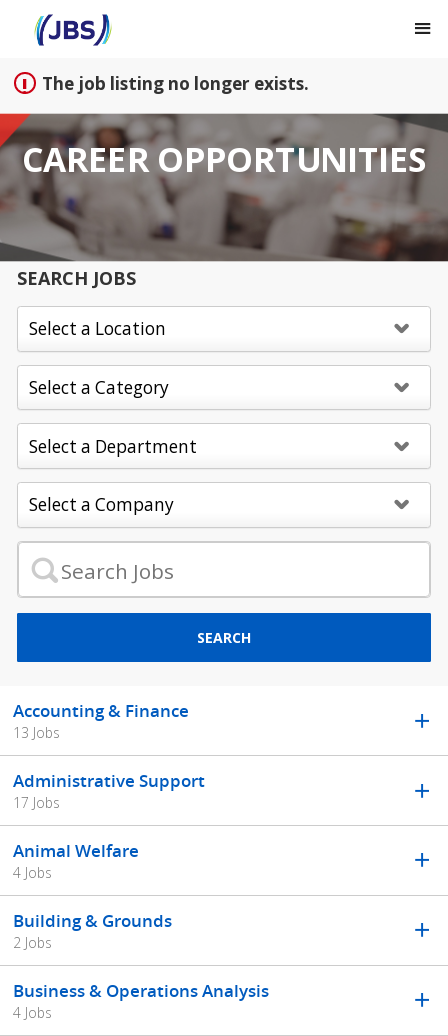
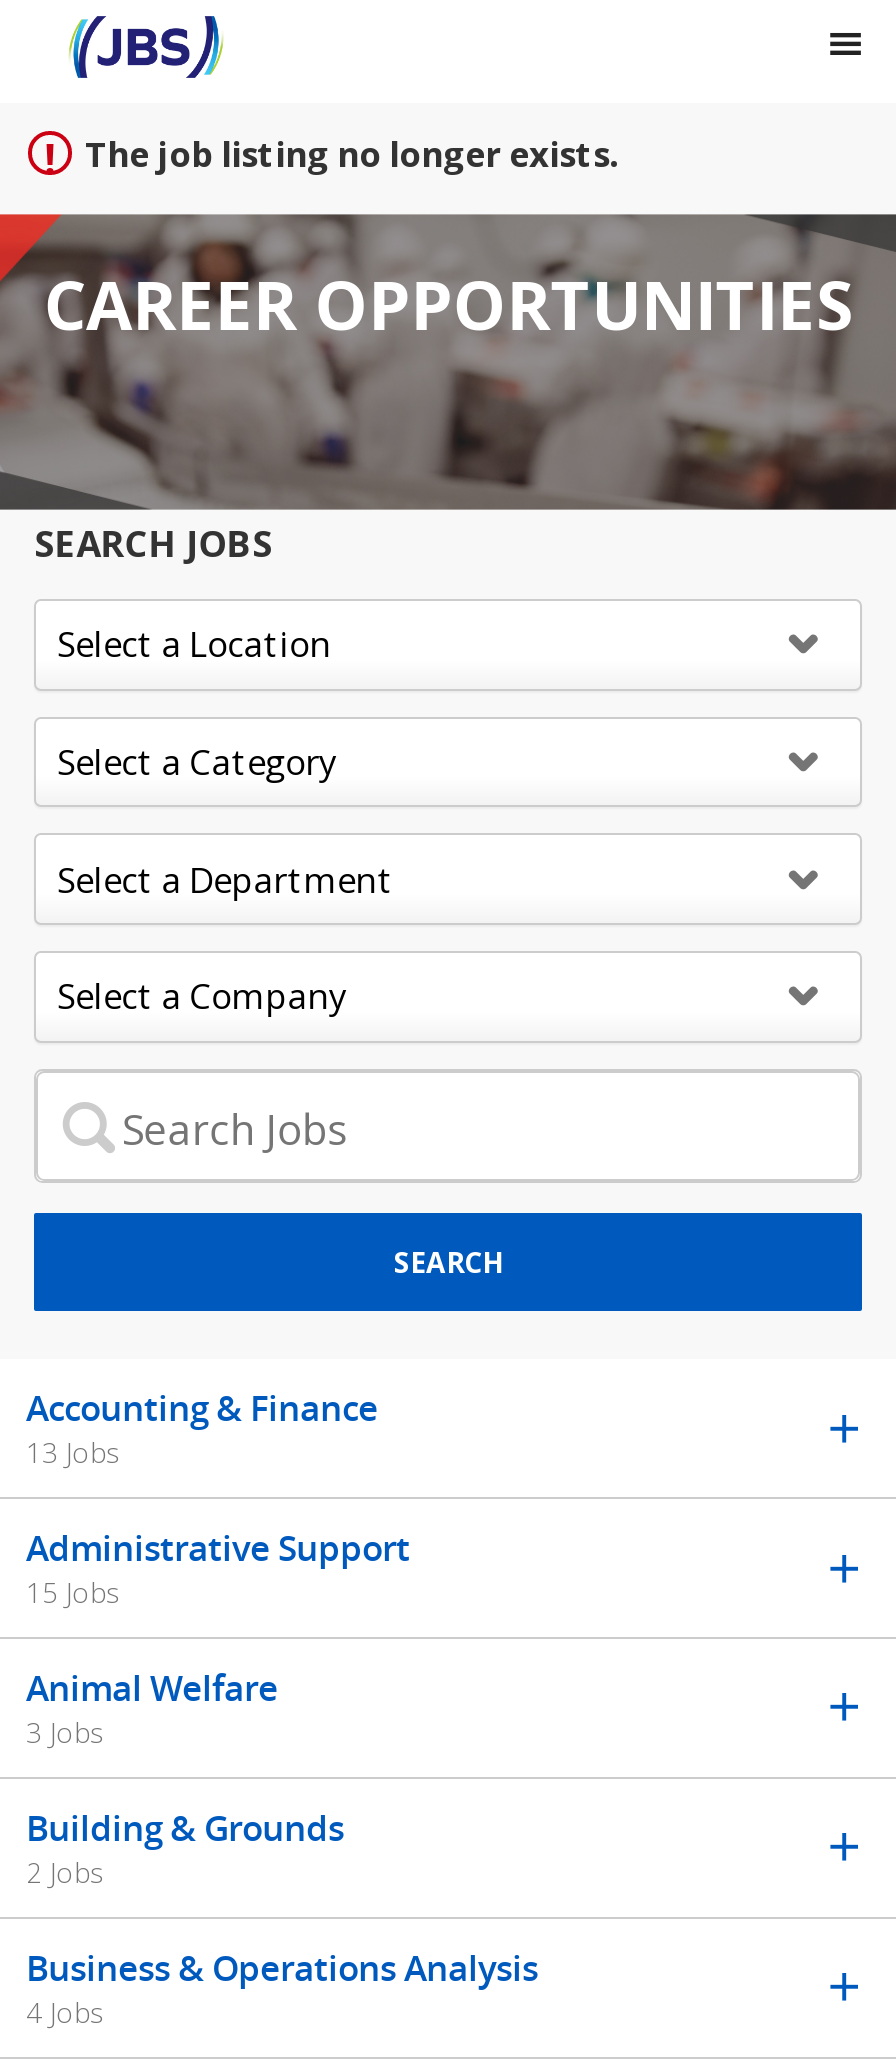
[13,793,60,812] 17 Jobs -> [26,1574,120,1612] 15 Jobs
[13,863,52,882] 4 Jobs -> [26,1713,104,1751] 3 Jobs

